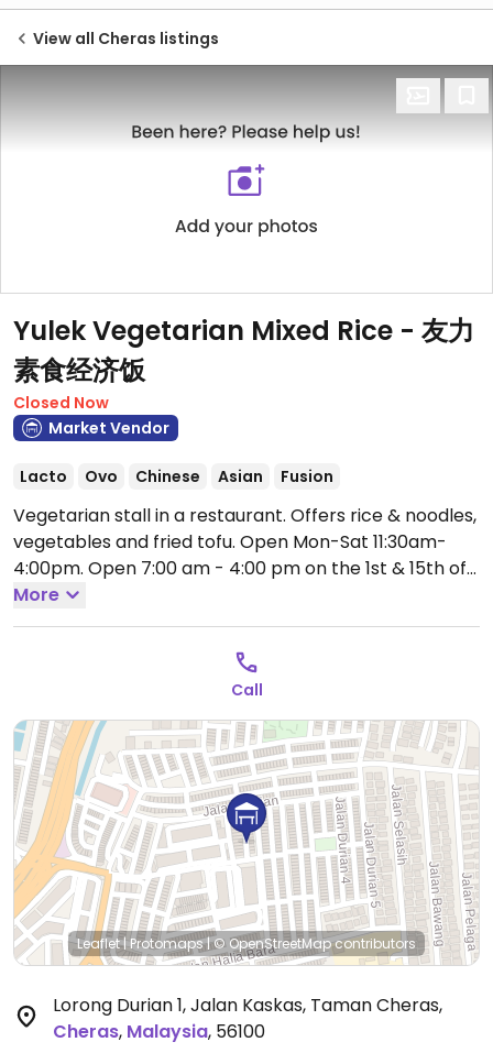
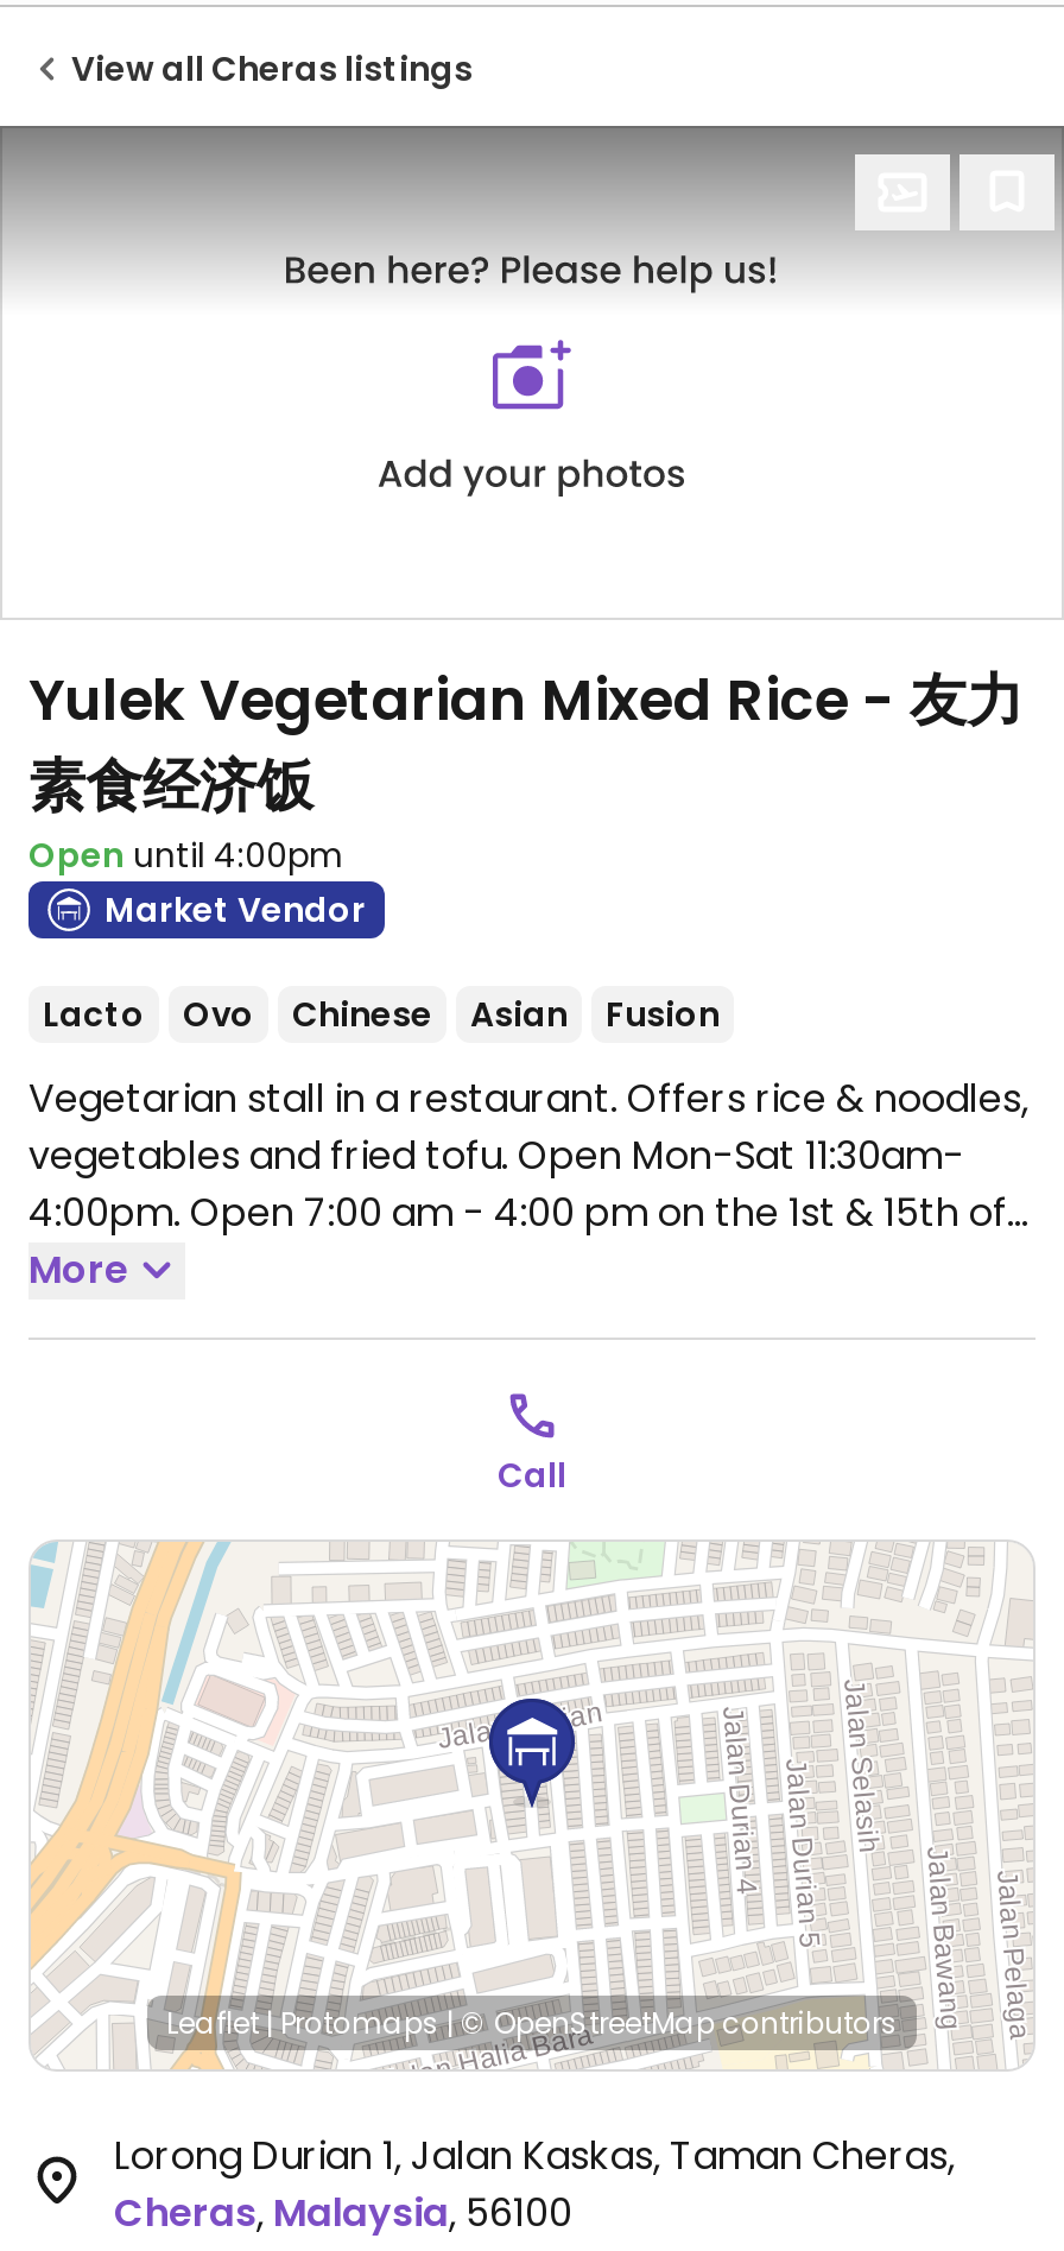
[13,392,109,414] Closed Now -> [28,832,344,879] Open until 4:00pm

